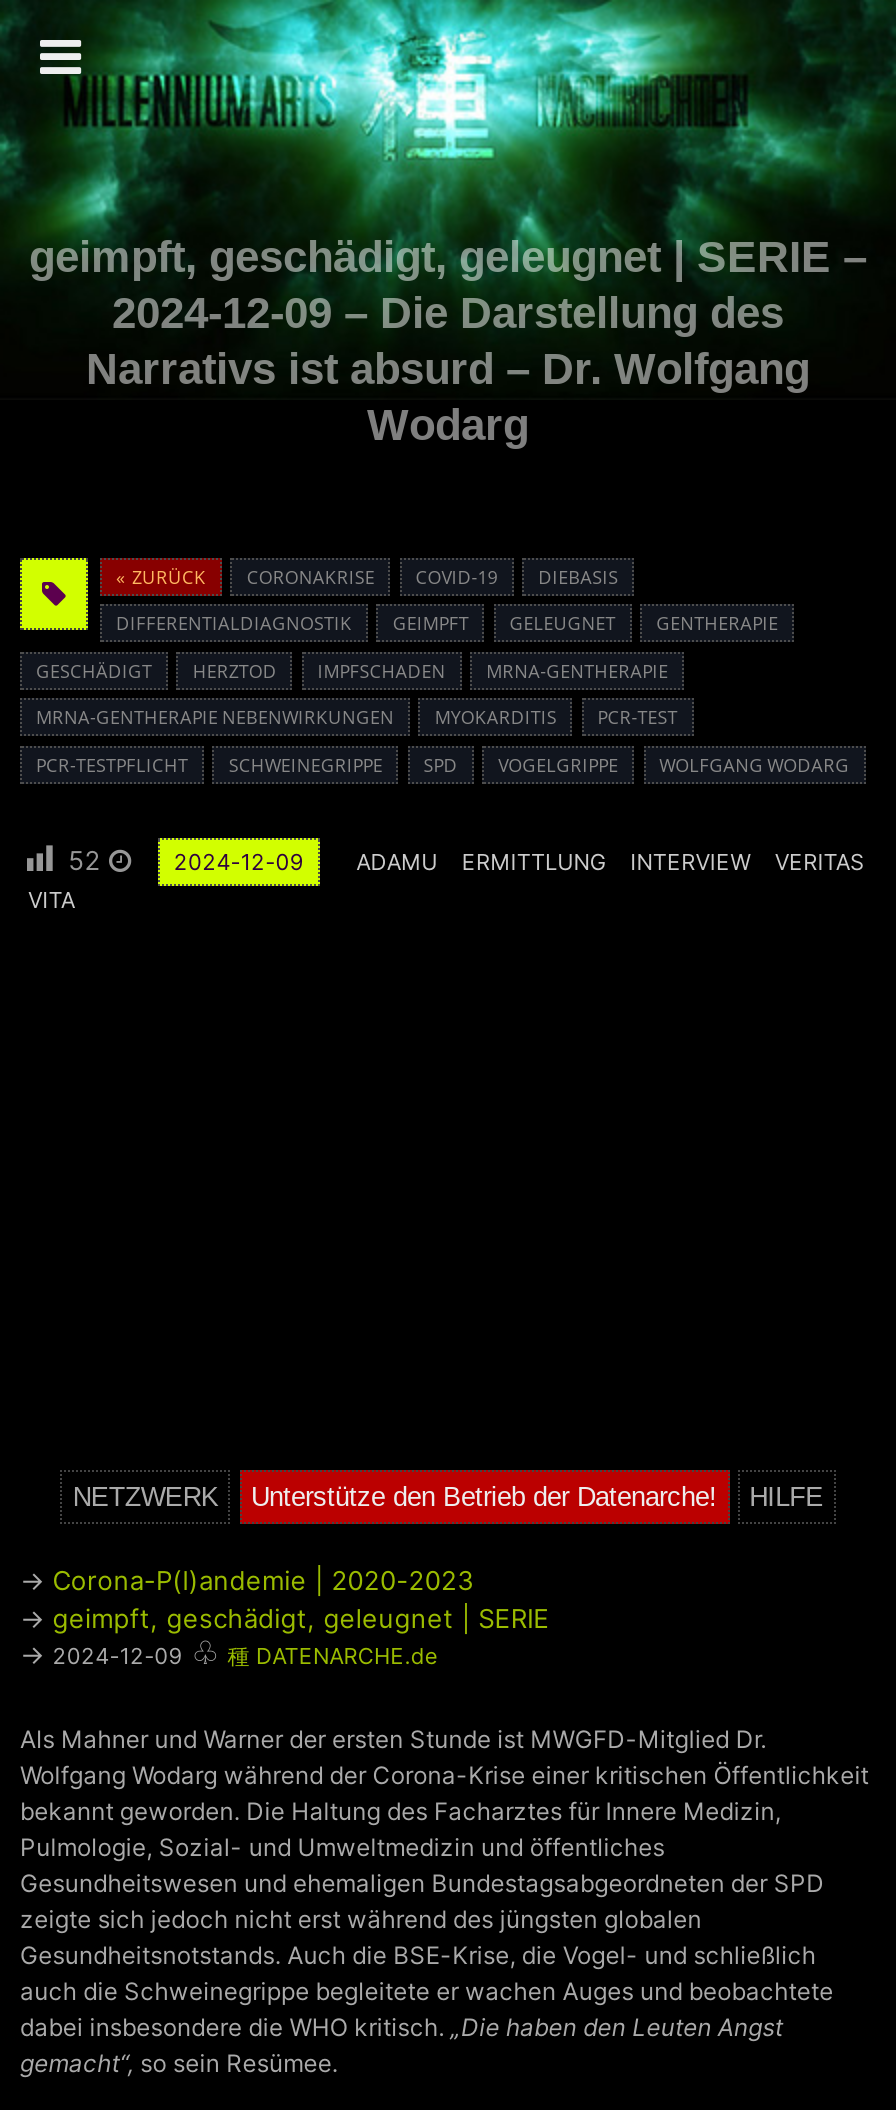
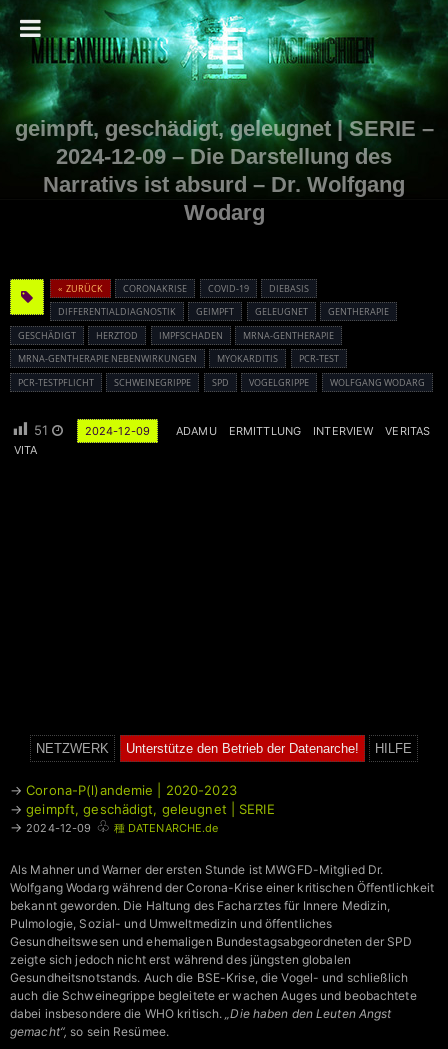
[68,843,101,875] 52 -> [34,421,48,437] 51

